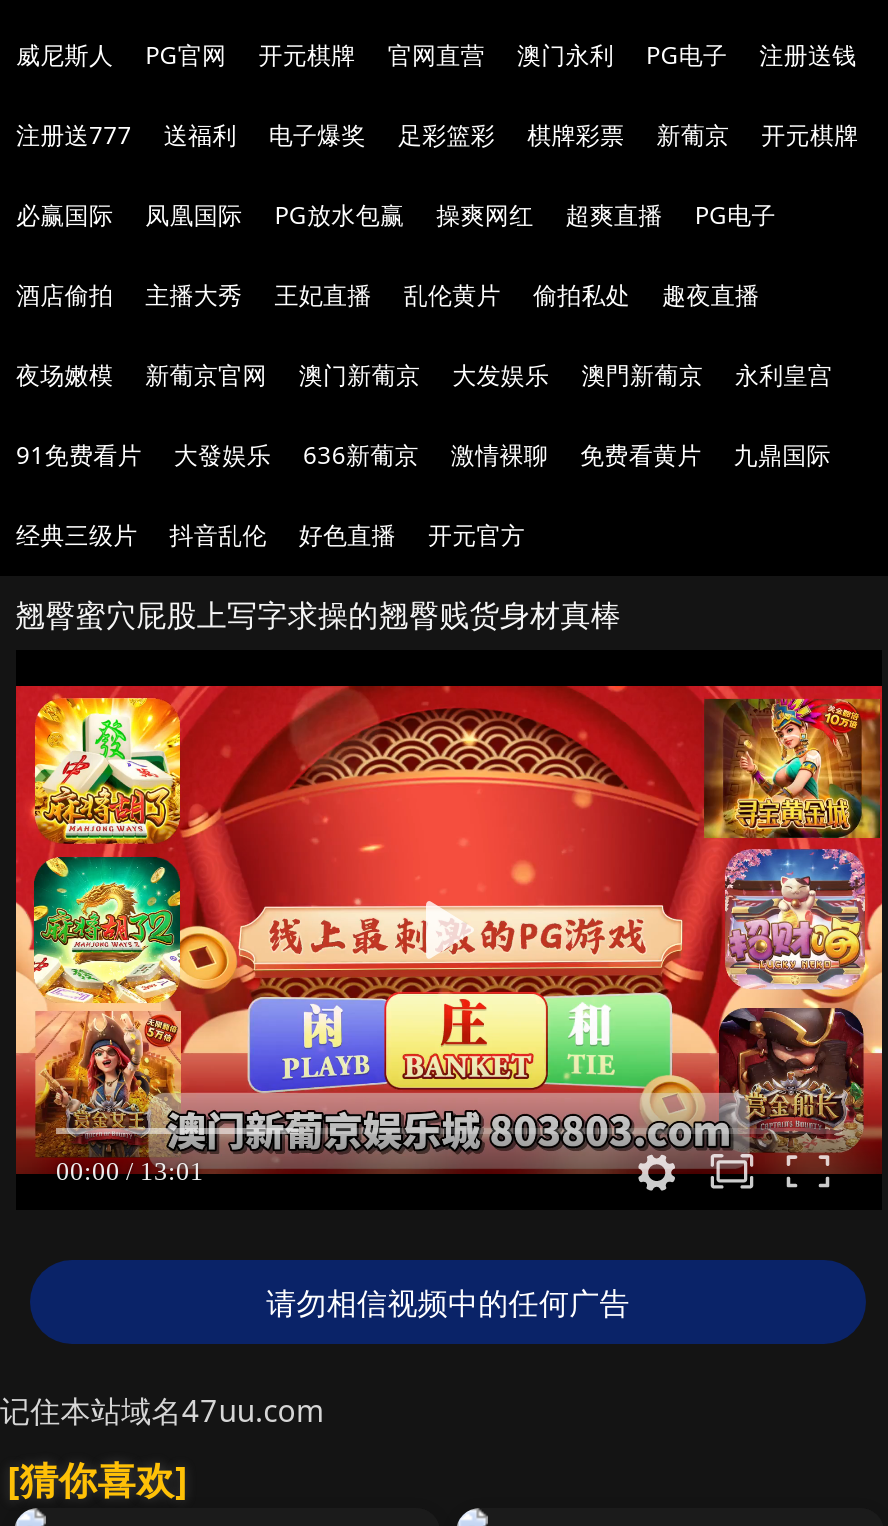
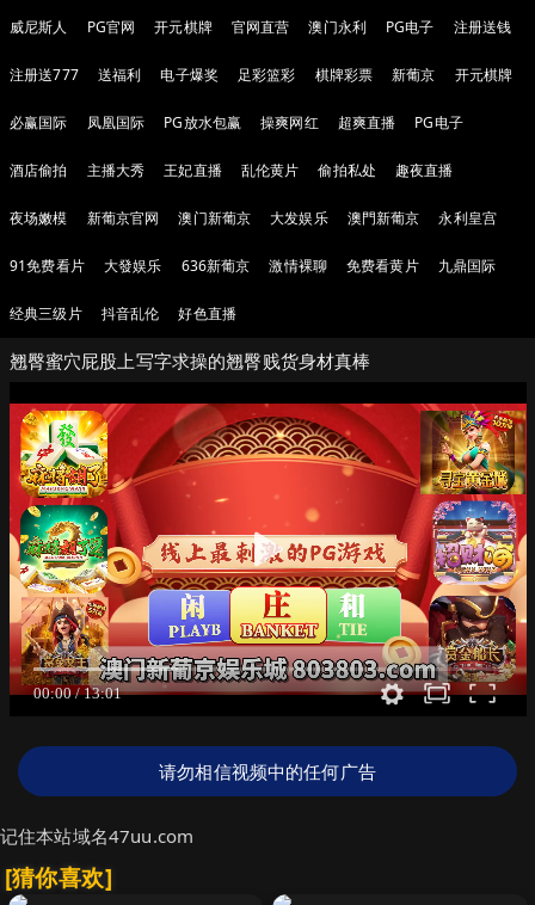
[428,518,525,552] 开元官方 -> none

